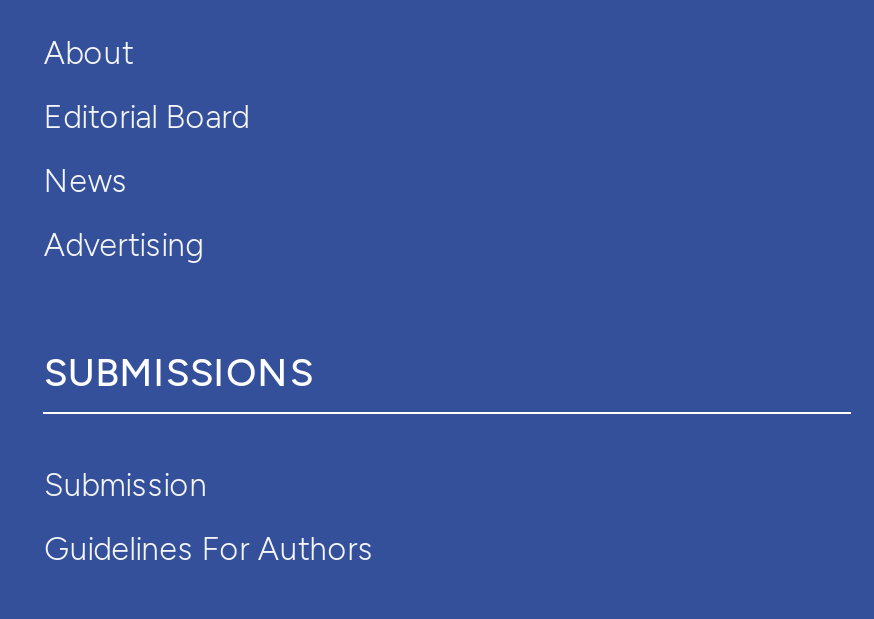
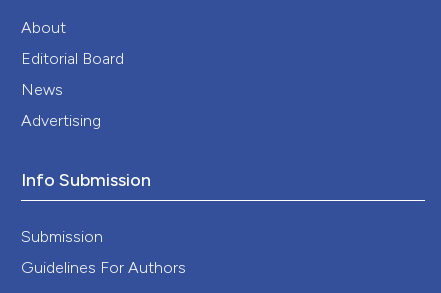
[44,348,314,396] SUBMISSIONS -> [21,169,151,191] Info Submission

